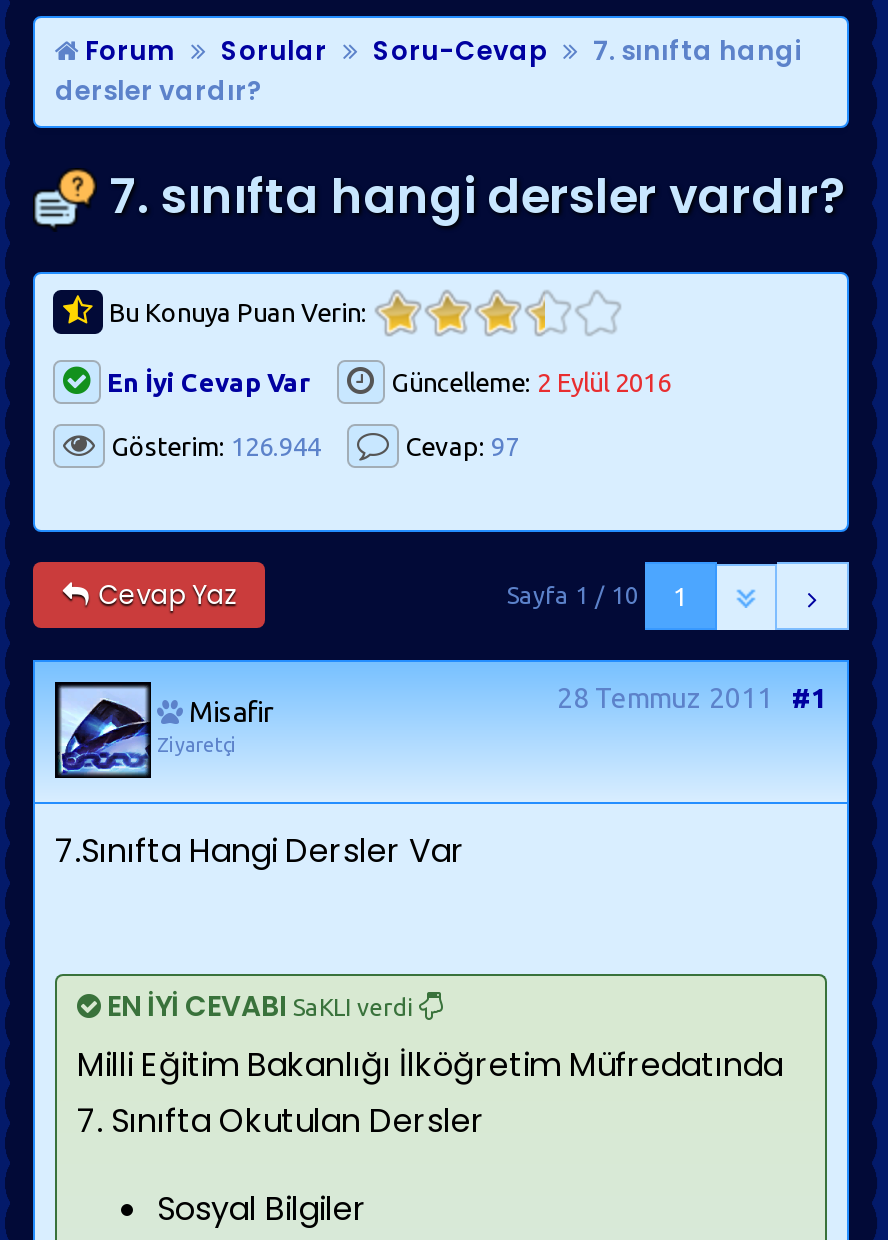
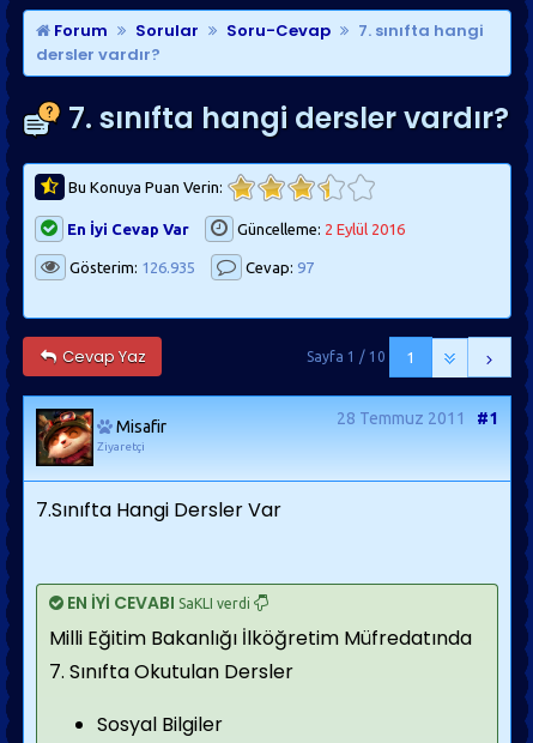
[105,432,321,460] Gösterim: 126.944 -> [66,259,195,276] Gösterim: 126.935
[59,686,151,778] [image] -> [37,410,93,465] [image]

